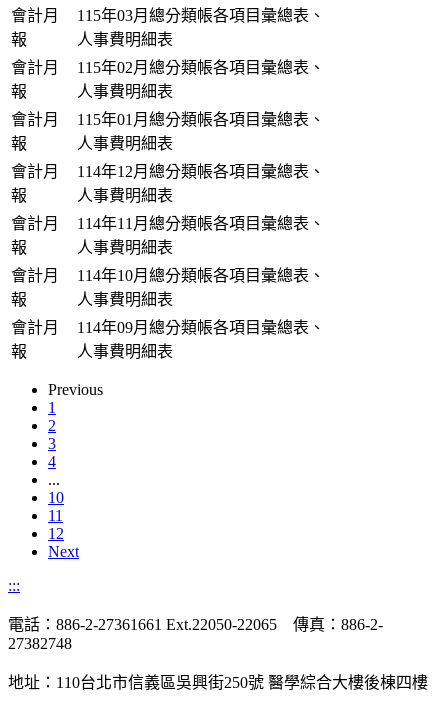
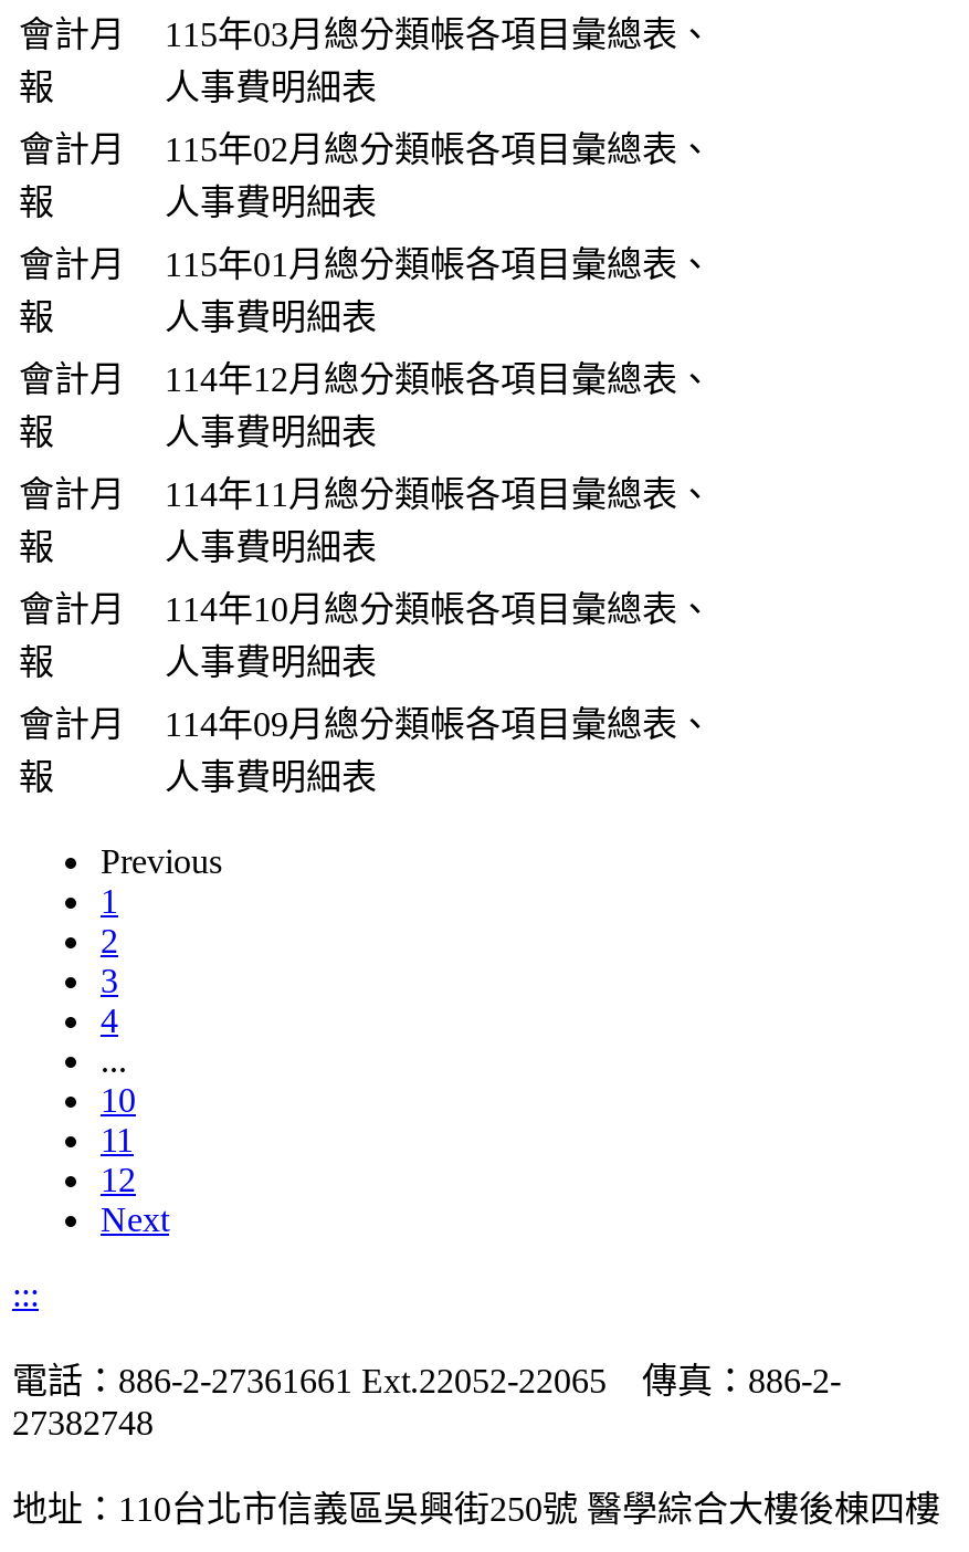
[8,616,383,633] 電話：886-2-27361661 Ext.22050-22065 傳真：886-2- -> [12,1361,841,1399] 電話：886-2-27361661 Ext.22052-22065 傳真：886-2-

